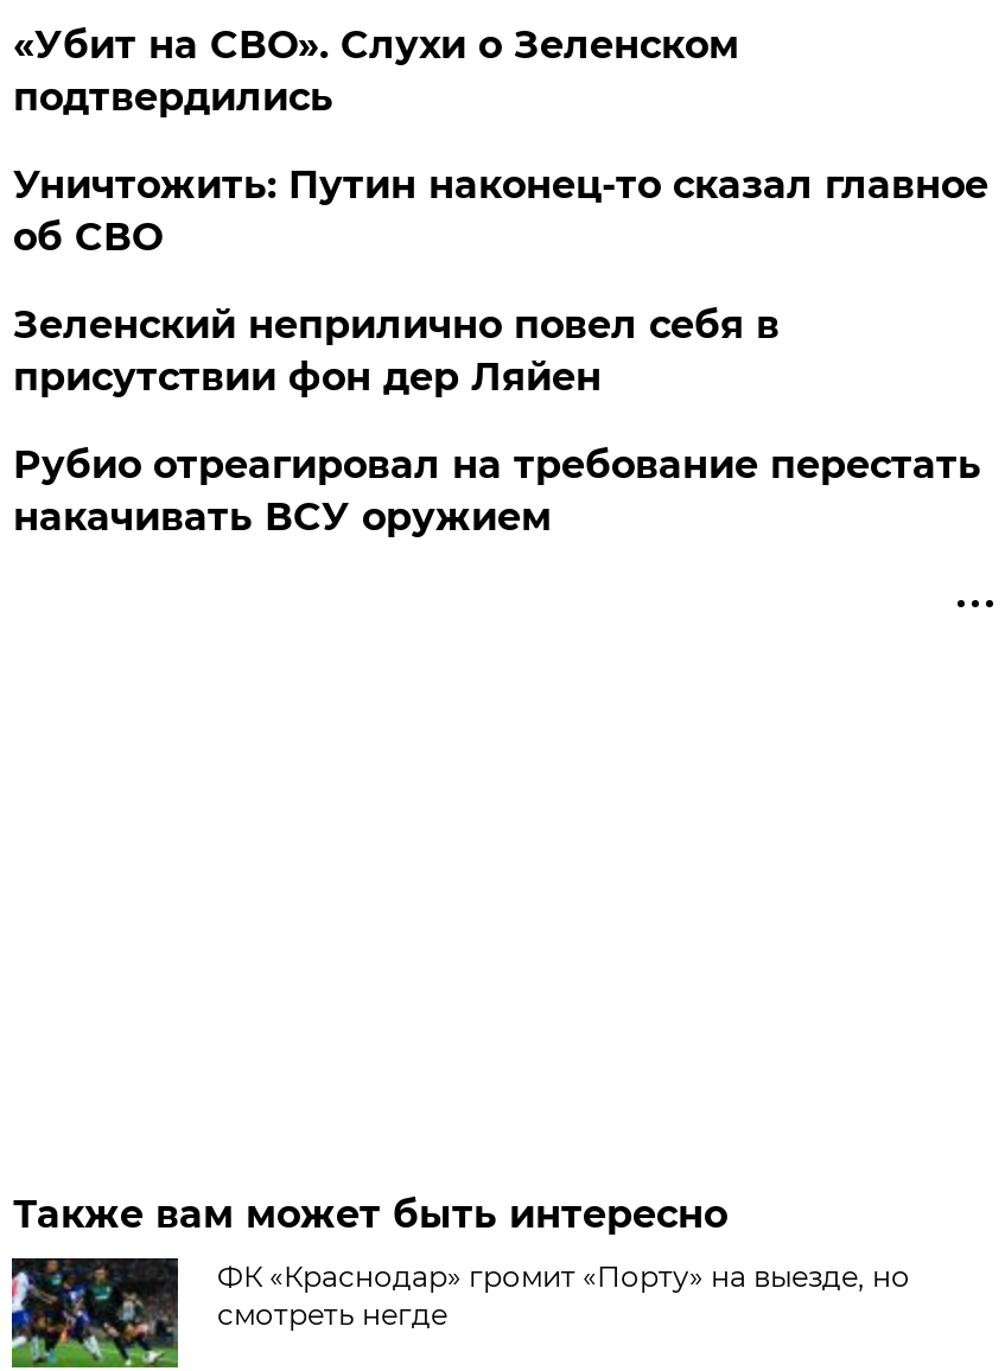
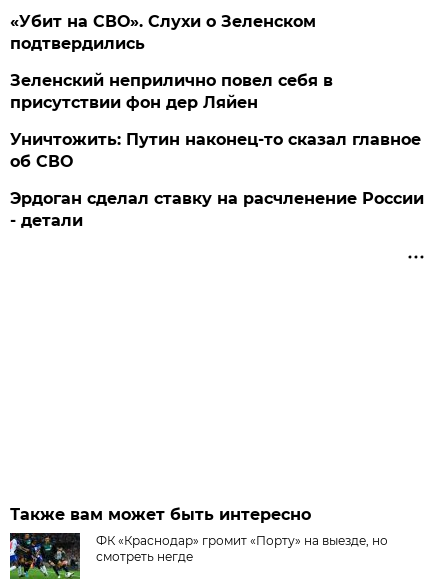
moved [13,162,988,259] -> [10,130,421,171]: Уничтожить: Путин наконец-то сказал главное | об СВО
moved [13,302,779,399] -> [10,71,333,112]: Зеленский неприлично повел cебя в | присутствии фон дер Ляйен
[13,442,981,539] Рубио отреагировал на требование перестать | накачивать ВСУ оружием -> [10,189,424,230] Эрдоган сделал ставку на расчленение России | - детали

